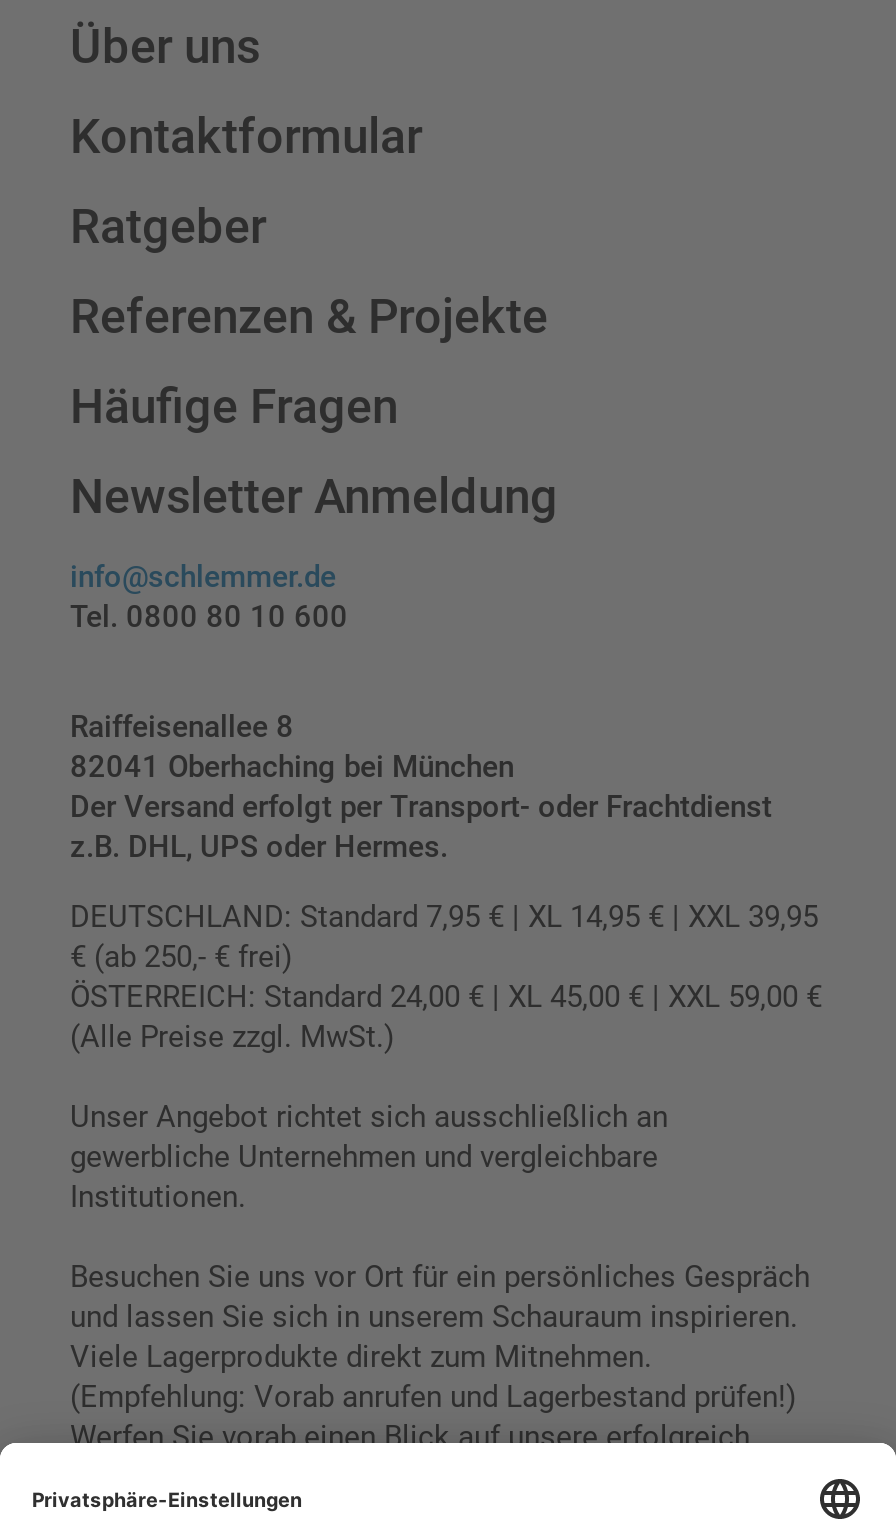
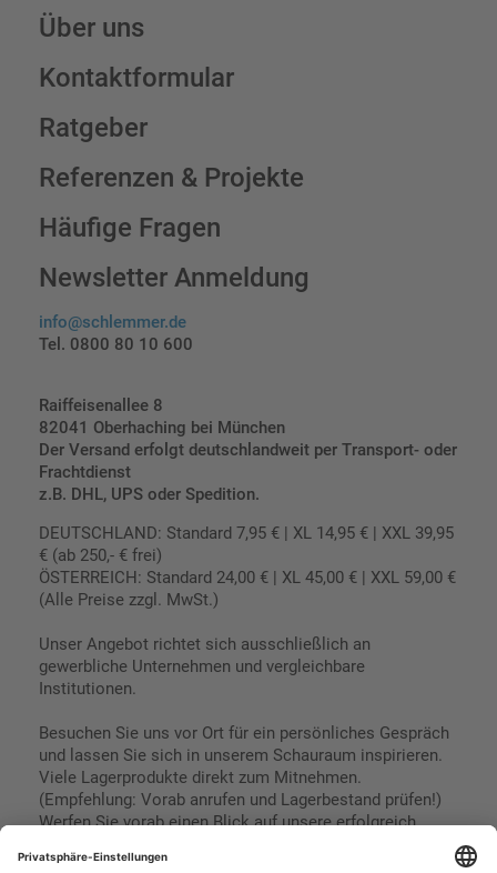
[70,789,772,865] Der Versand erfolgt per Transport- oder Frachtdienst | z.B. DHL, UPS oder Hermes. -> [39,440,457,504] Der Versand erfolgt deutschlandweit per Transport- oder | Frachtdienst | z.B. DHL, UPS oder Spedition.

